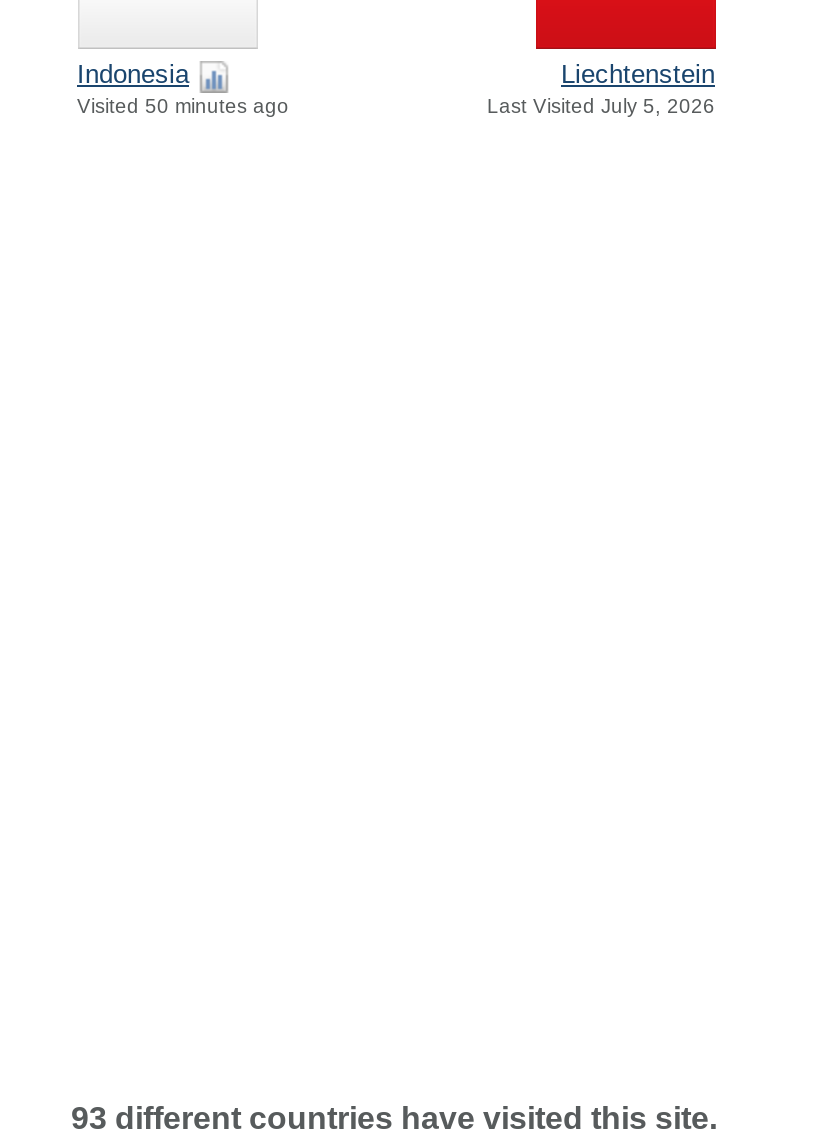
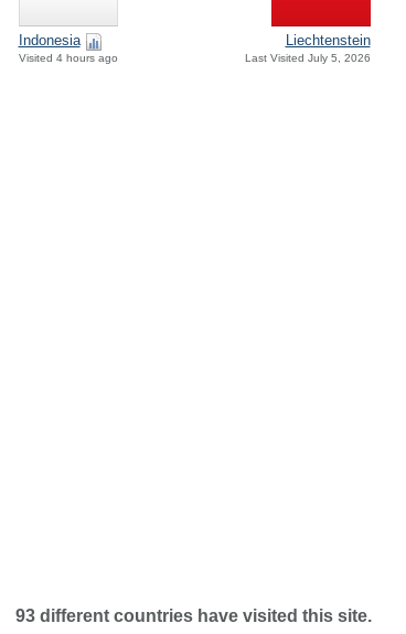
[77,96,289,118] Visited 50 minutes ago -> [18,52,117,64] Visited 4 hours ago

